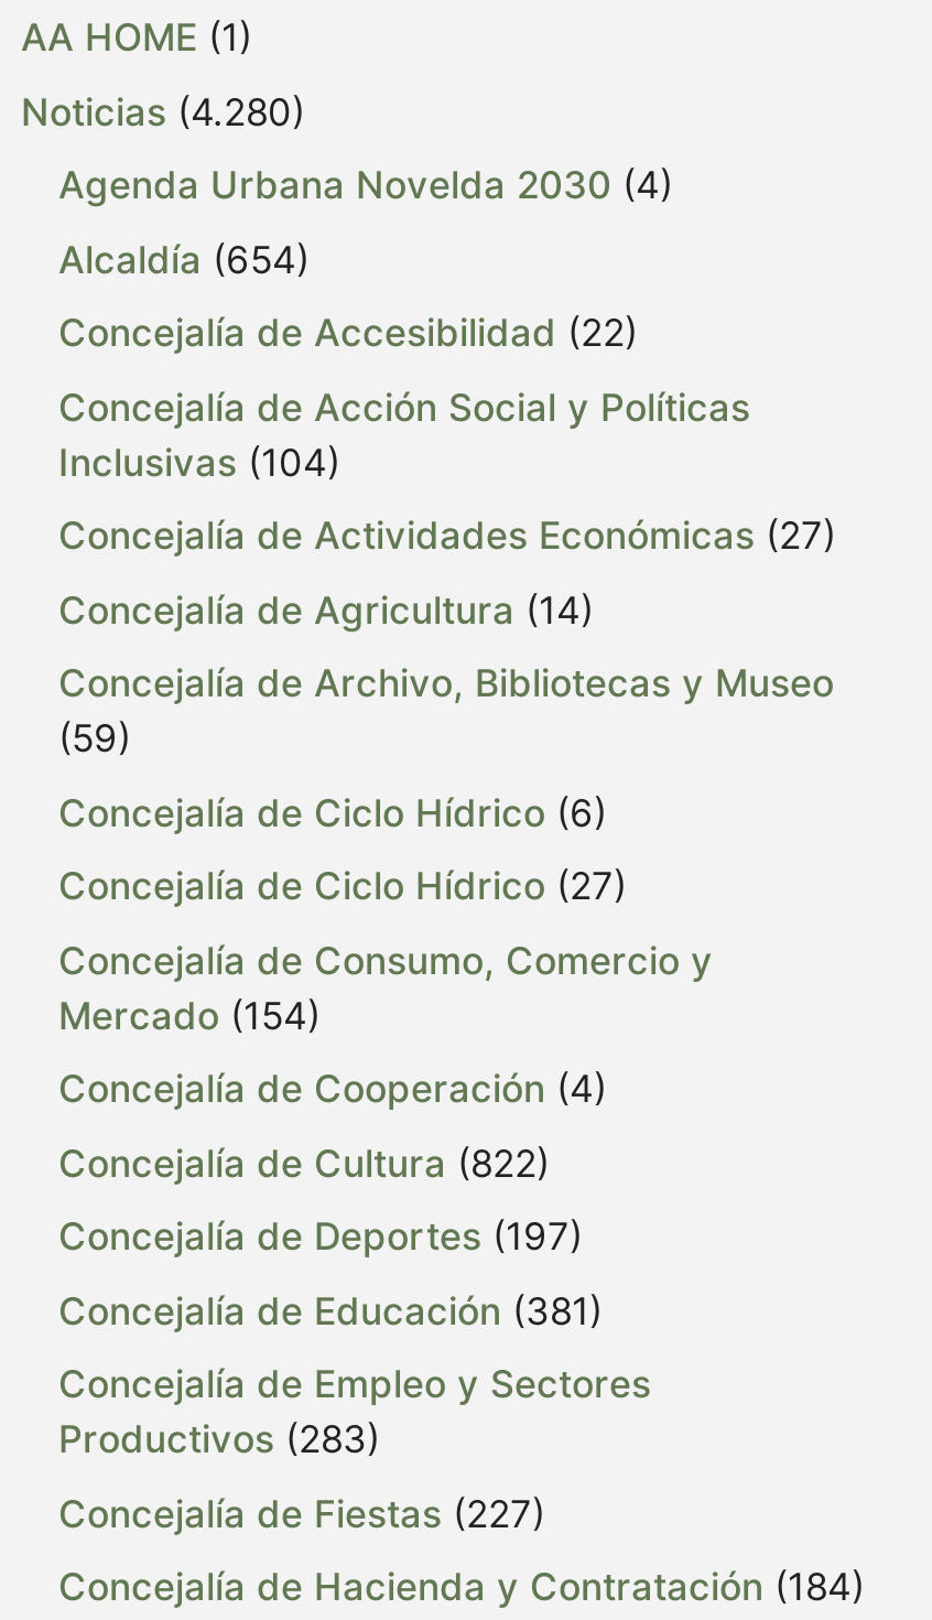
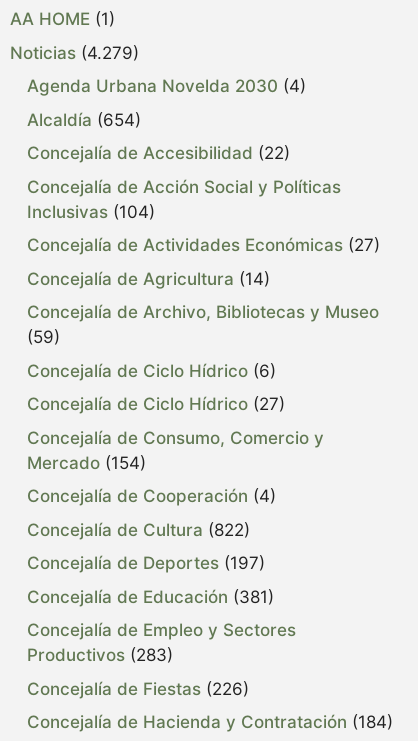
[21,89,305,134] Noticias (4.280) -> [10,43,139,63] Noticias (4.279)
[58,1491,545,1535] Concejalía de Fiestas (227) -> [27,679,249,699] Concejalía de Fiestas (226)

